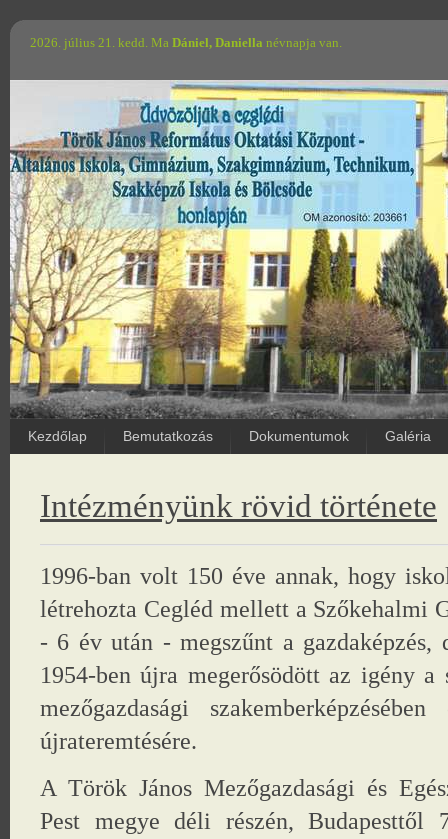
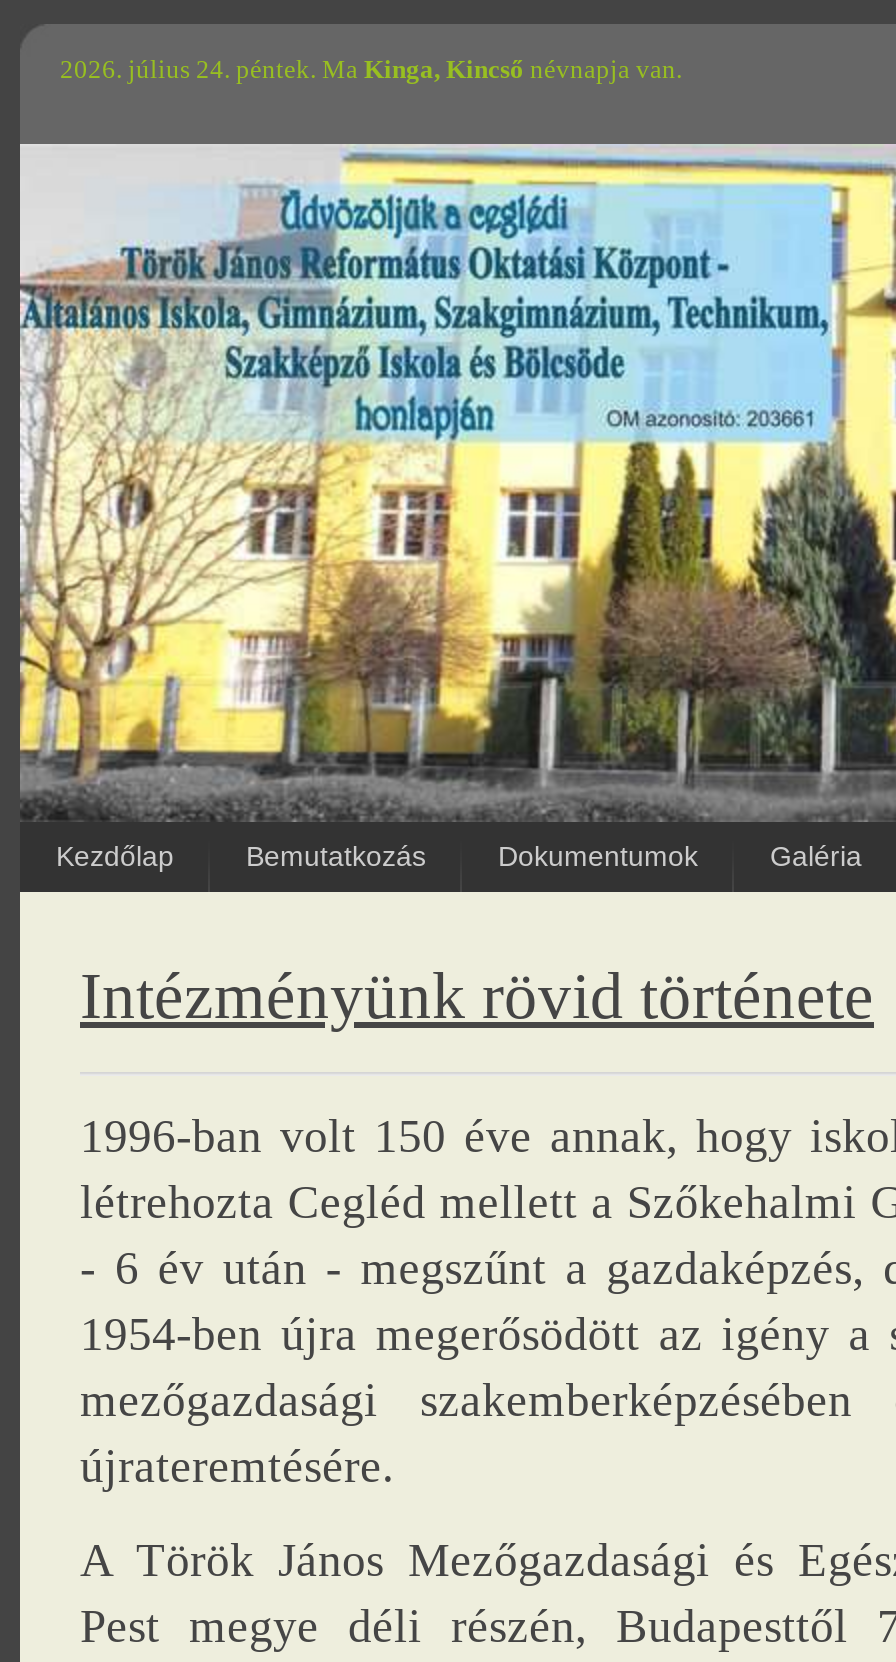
[30,35,342,50] 2026. július 21. kedd. Ma Dániel, Daniella névnapja van. -> [60,54,682,84] 2026. július 24. péntek. Ma Kinga, Kincső névnapja van.

